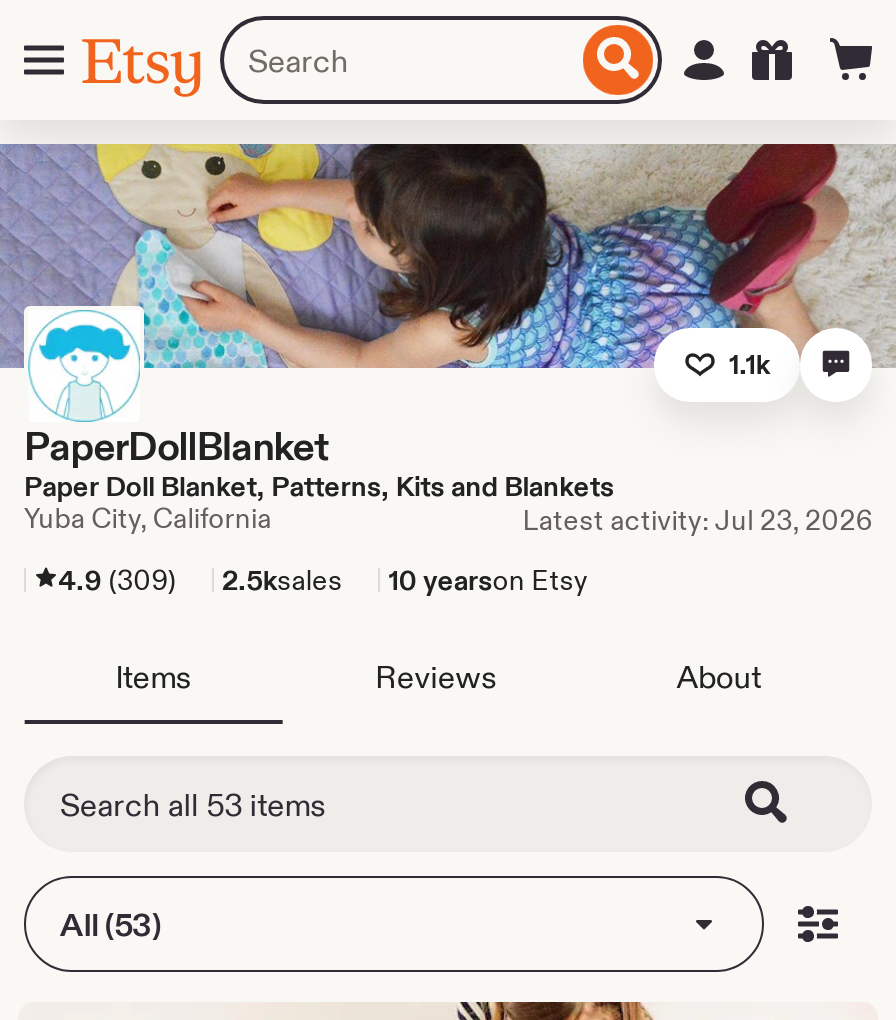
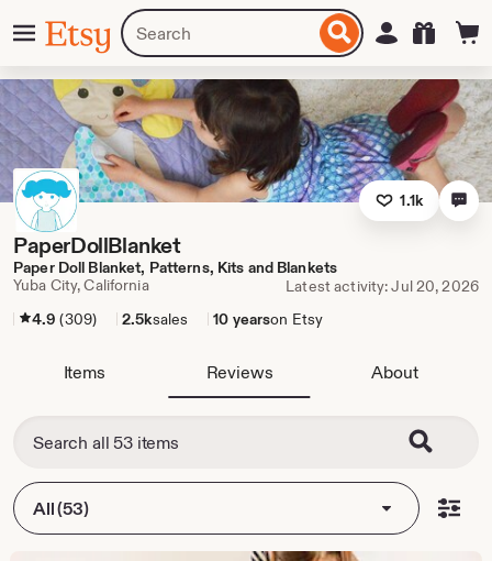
[522,502,872,538] Latest activity: Jul 23, 2026 -> [286,276,479,296] Latest activity: Jul 20, 2026

